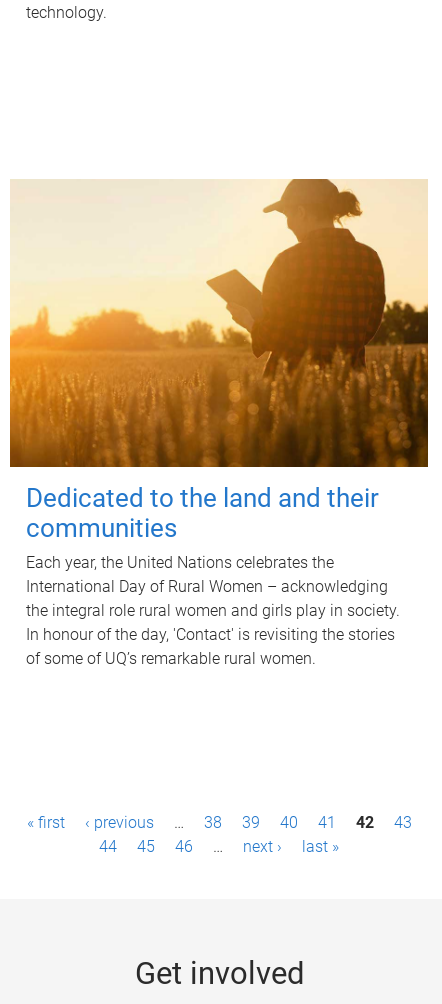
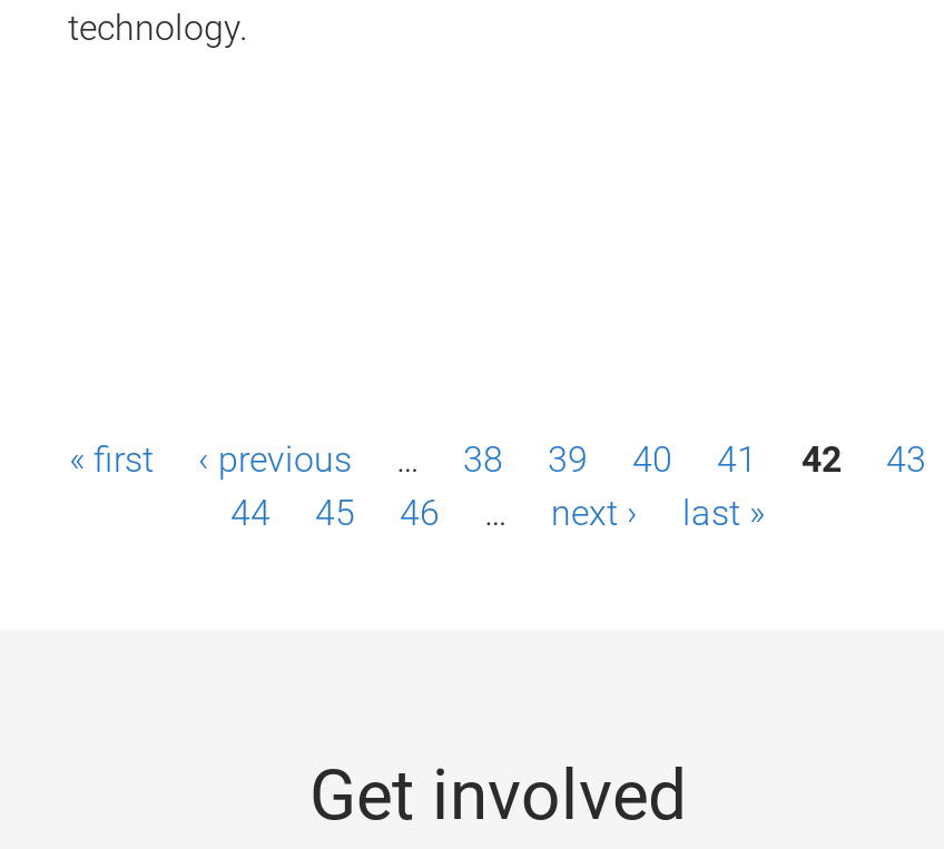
[9,178,429,668] [image] | Dedicated to the land and their | communities | Each year, the United Nations celebrates the | International Day of Rural Women – acknowledging | the integral role rural women and girls play in society. | In honour of the day, 'Contact' is revisiting the stories | of some of UQ’s remarkable rural women. -> none

